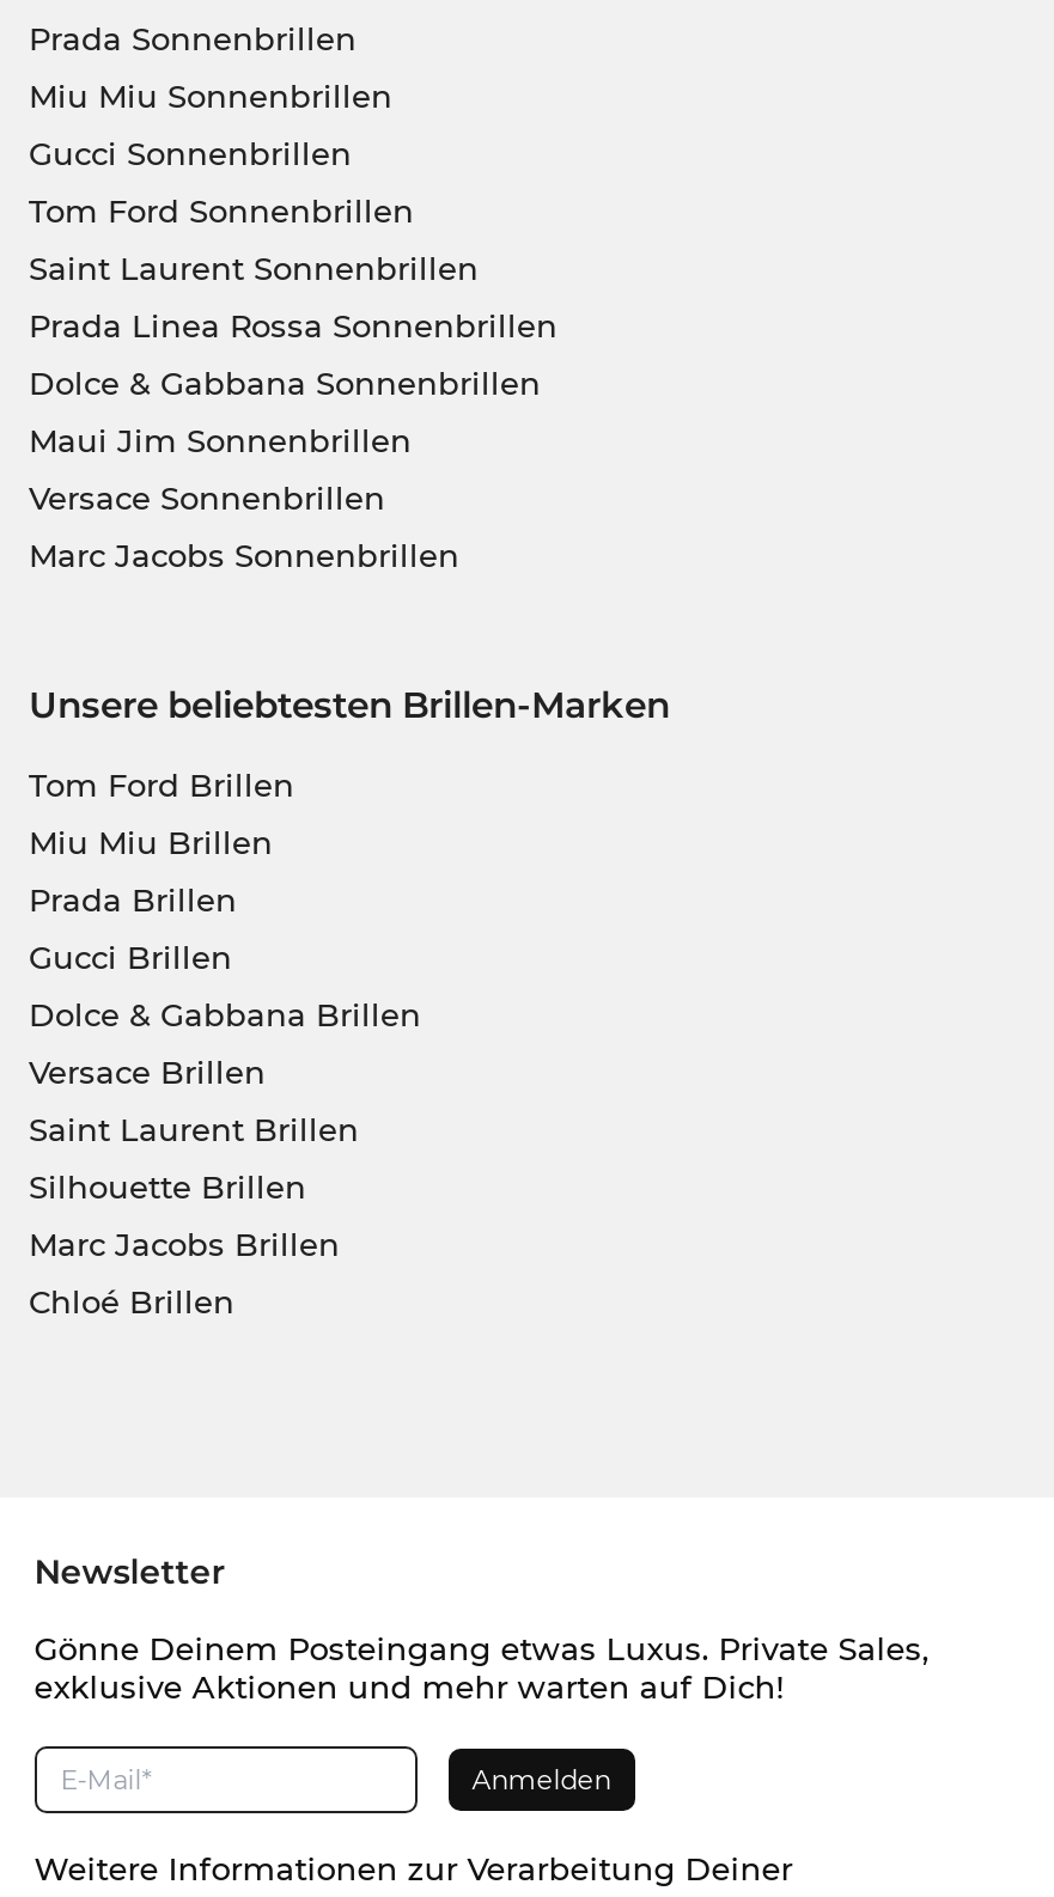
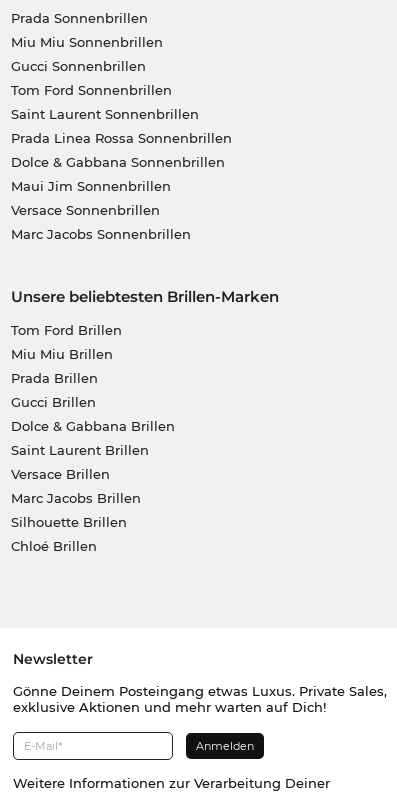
moved [29,1052,266,1090] -> [10,466,109,482]: Versace Brillen
moved [29,1109,359,1148] -> [10,442,148,458]: Saint Laurent Brillen
moved [29,1167,306,1205] -> [10,514,126,530]: Silhouette Brillen
moved [29,1224,340,1263] -> [10,490,140,506]: Marc Jacobs Brillen

